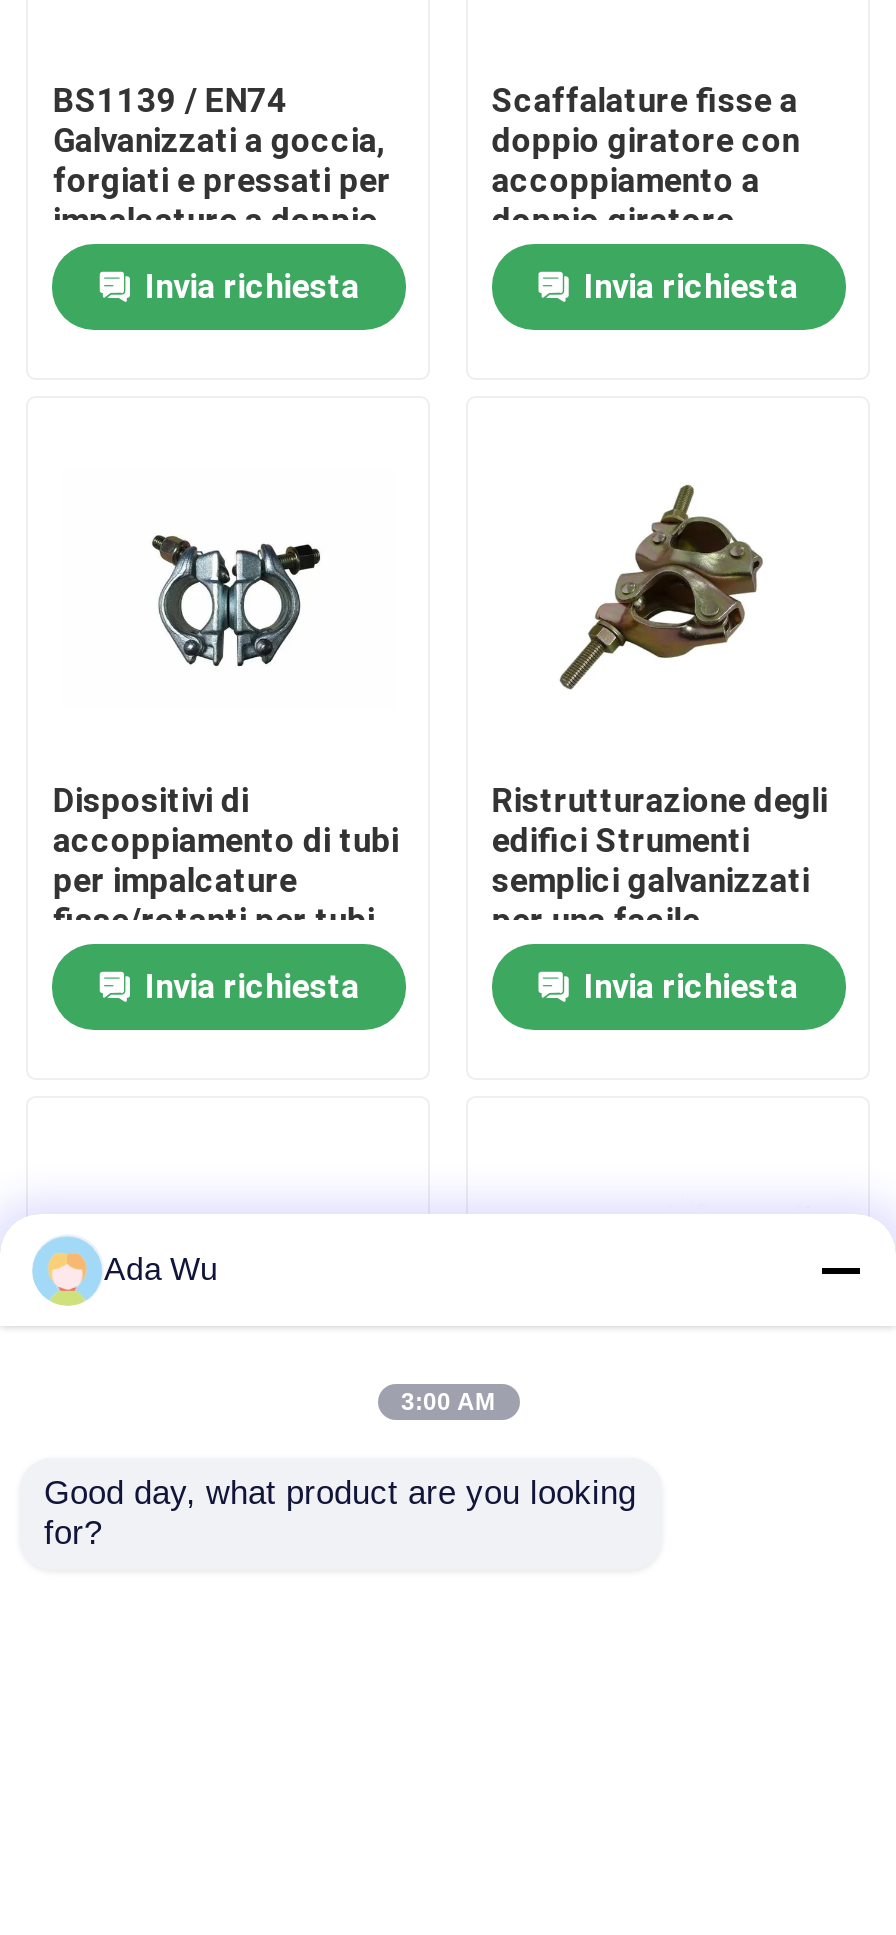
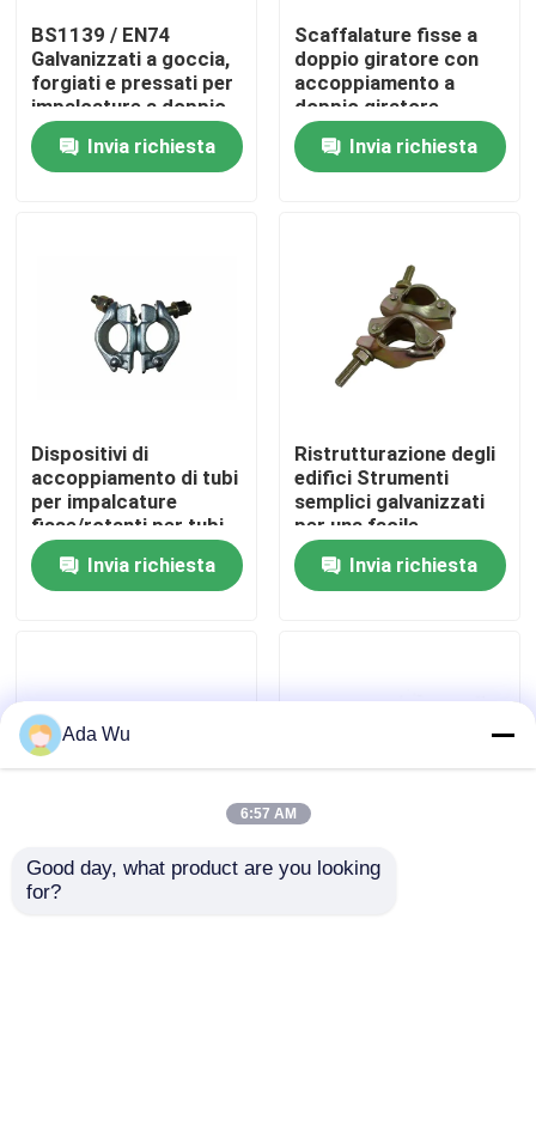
[401,1388,495,1416] 3:00 AM -> [240,805,296,822] 6:57 AM

